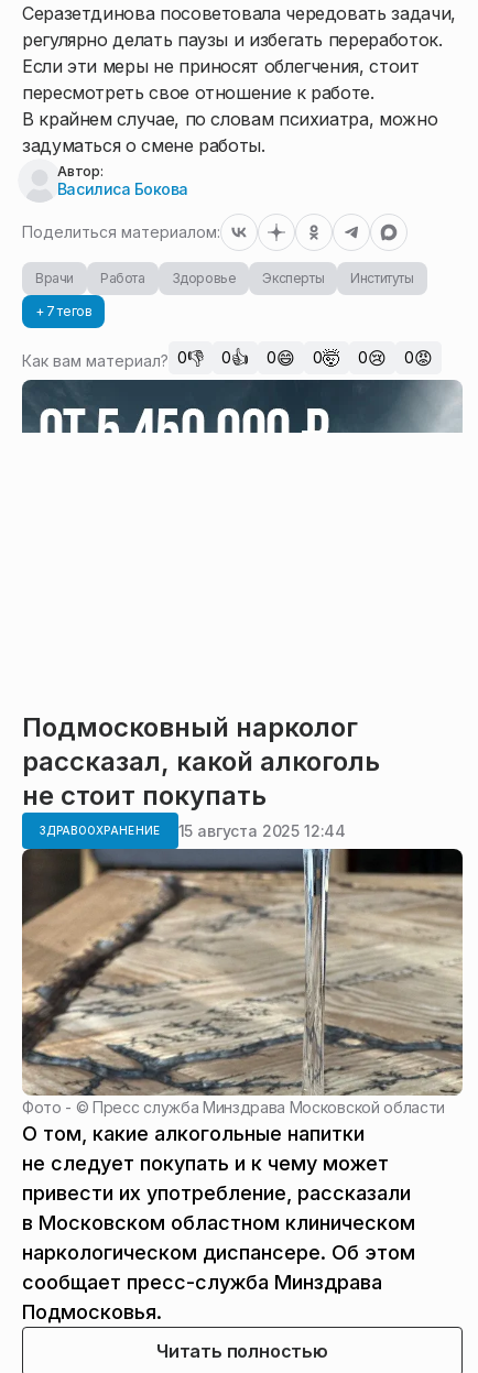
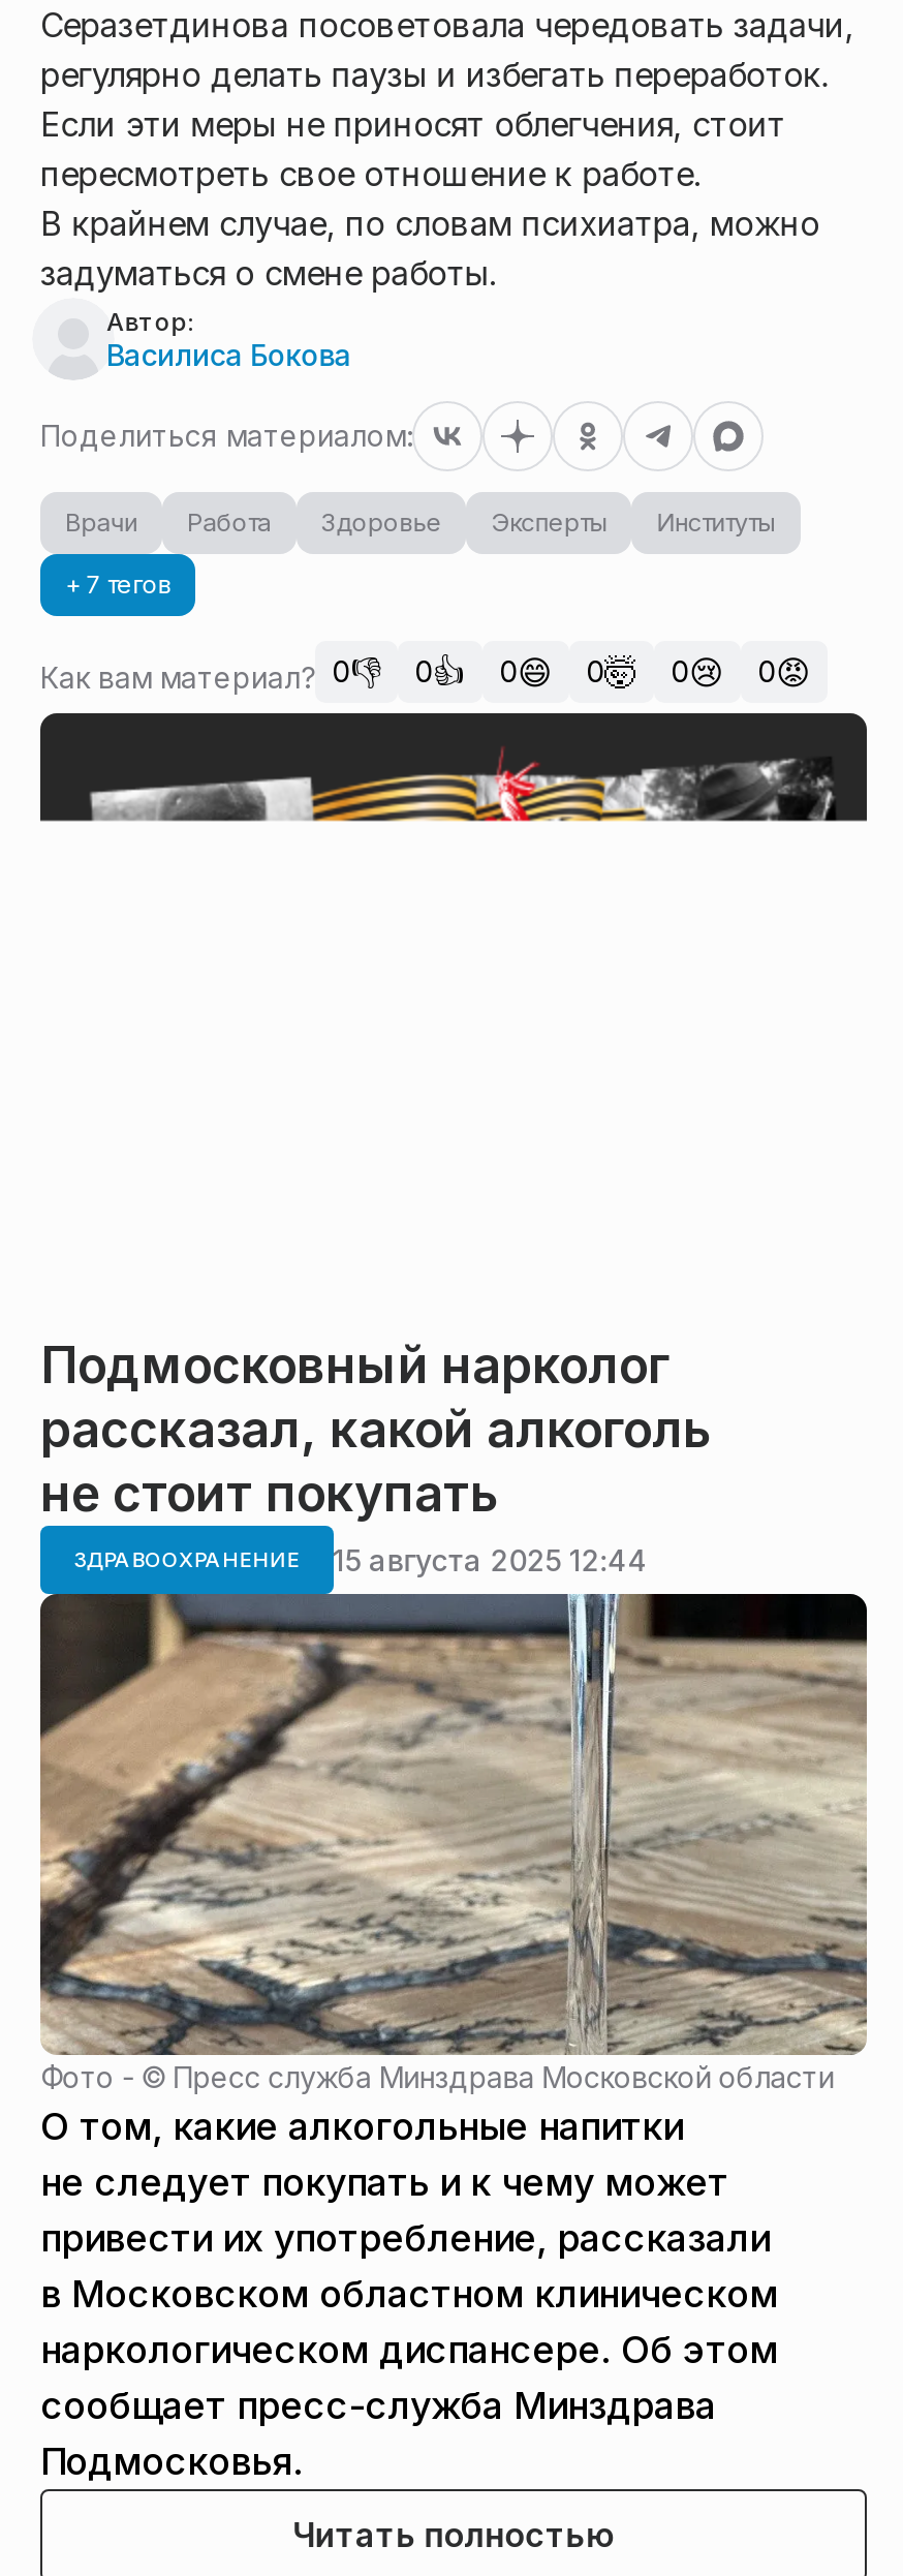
[22,380,463,437] [image] -> [38,713,869,823] [image]

